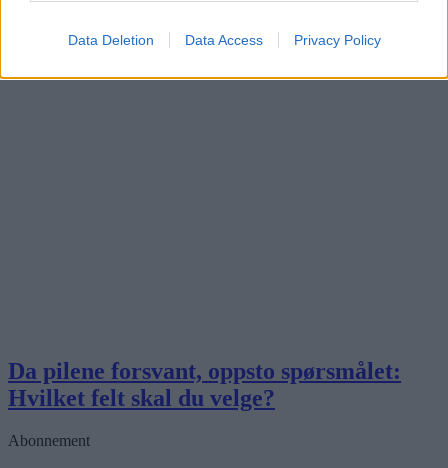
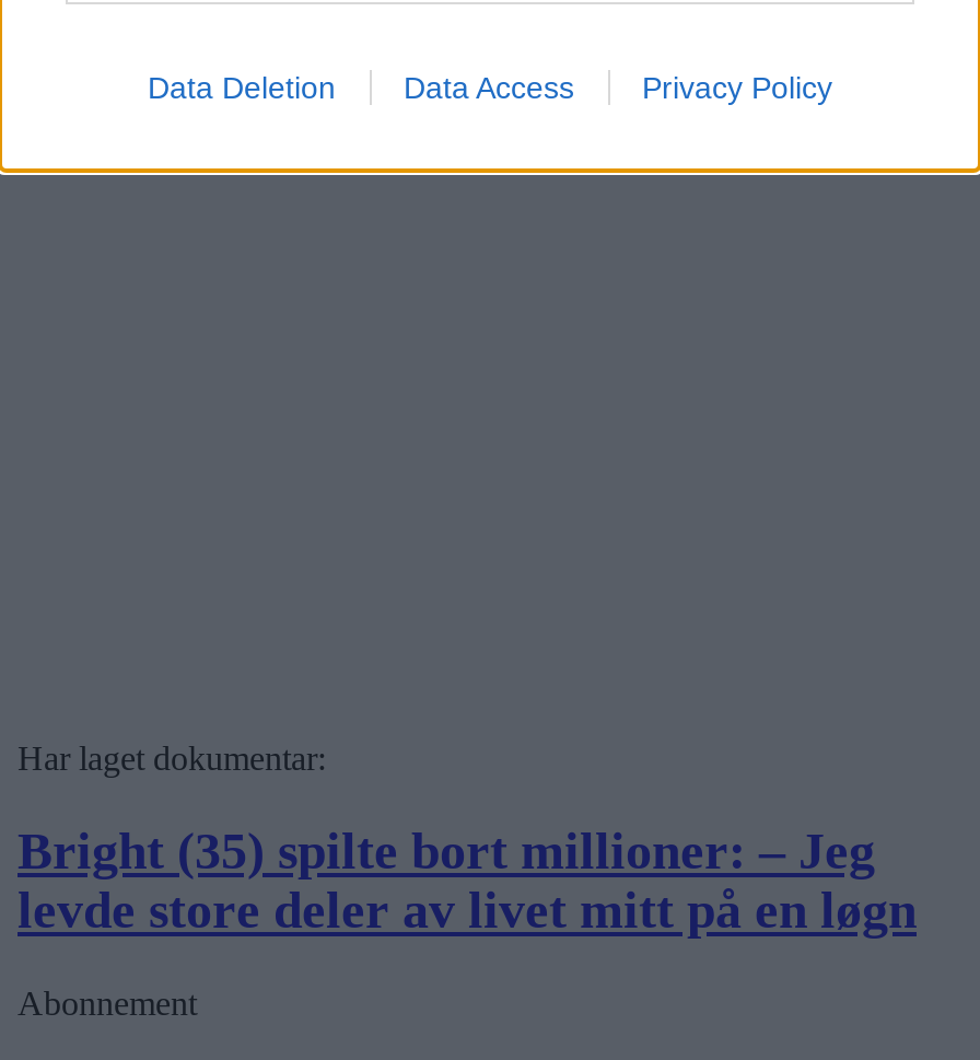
[8,358,401,411] Da pilene forsvant, oppsto spørsmålet: | Hvilket felt skal du velge? -> [17,739,917,938] Har laget dokumentar: | Bright (35) spilte bort millioner: – Jeg | levde store deler av livet mitt på en løgn

